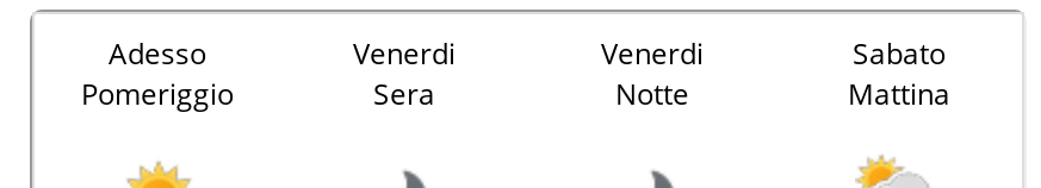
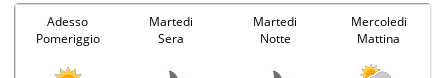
[353,33,456,73] Venerdi -> [149,13,193,30] Martedi
[601,33,704,73] Venerdi -> [253,13,297,30] Martedi
[853,33,946,73] Sabato -> [350,13,406,30] Mercoledi

